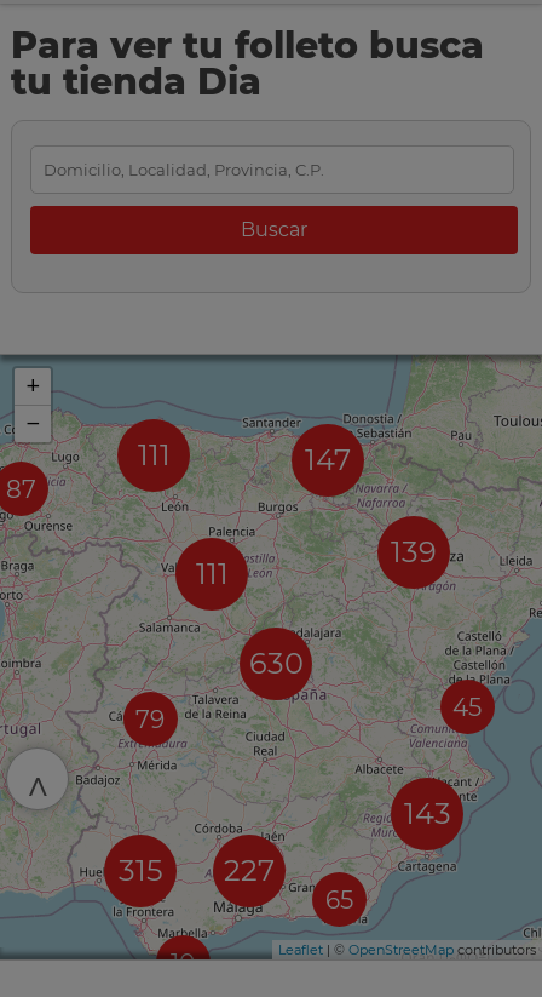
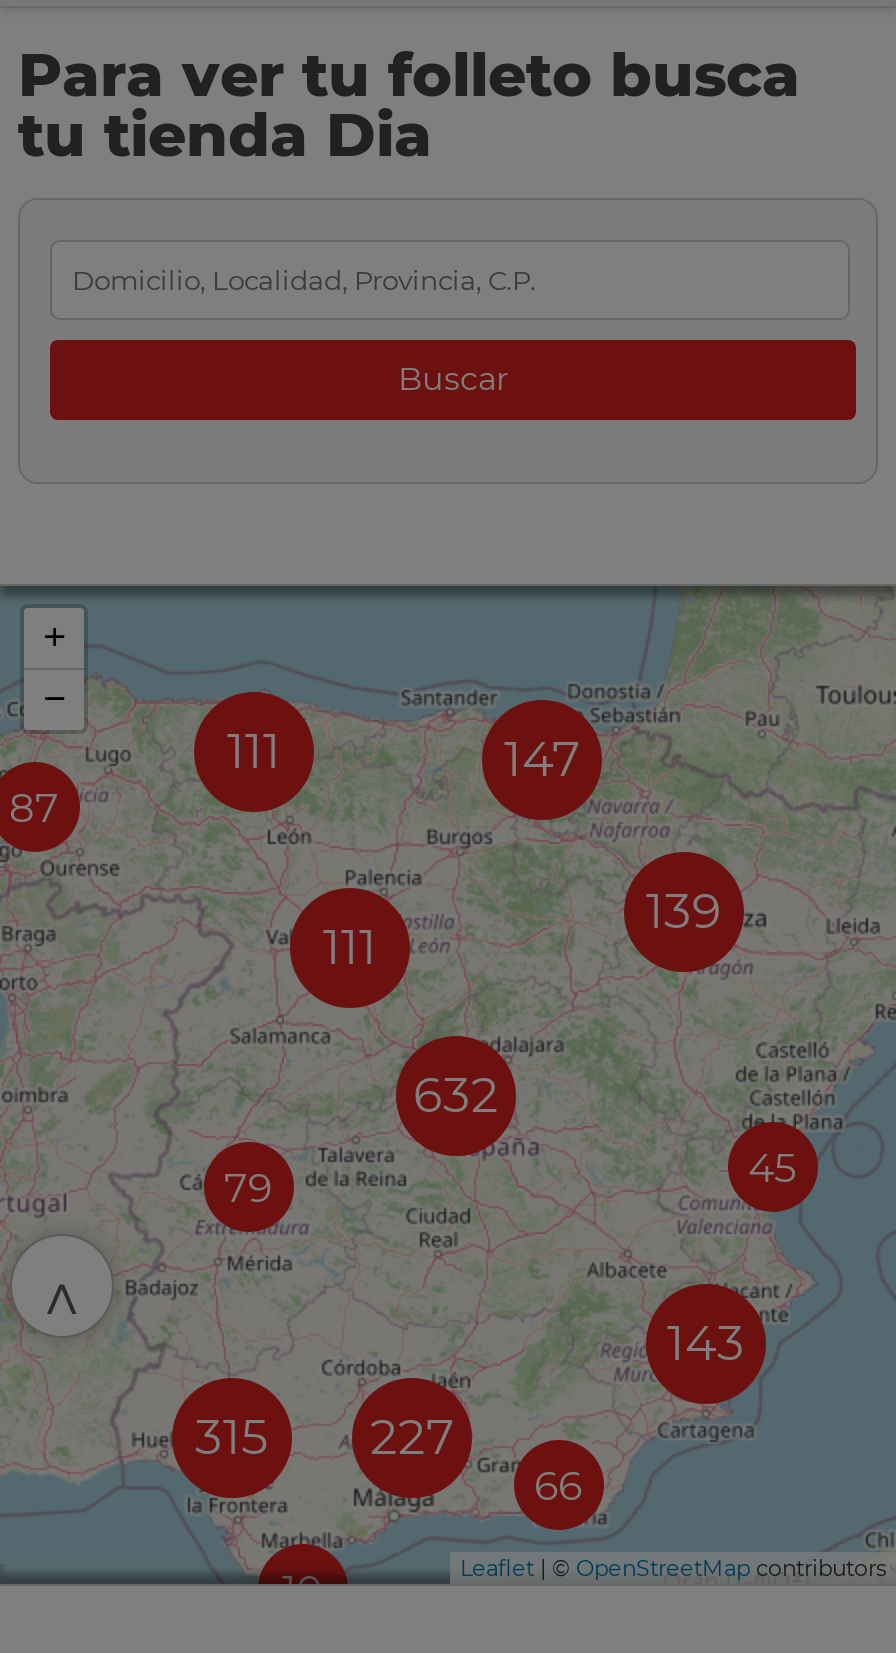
[249,646,303,681] 630 -> [413,1066,499,1124] 632
[325,886,353,915] 65 -> [534,1462,582,1510] 66

